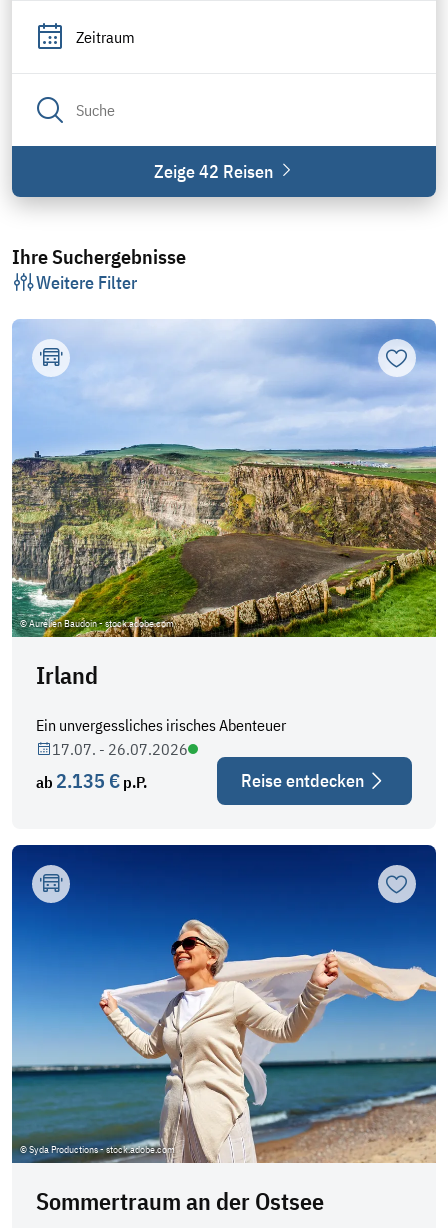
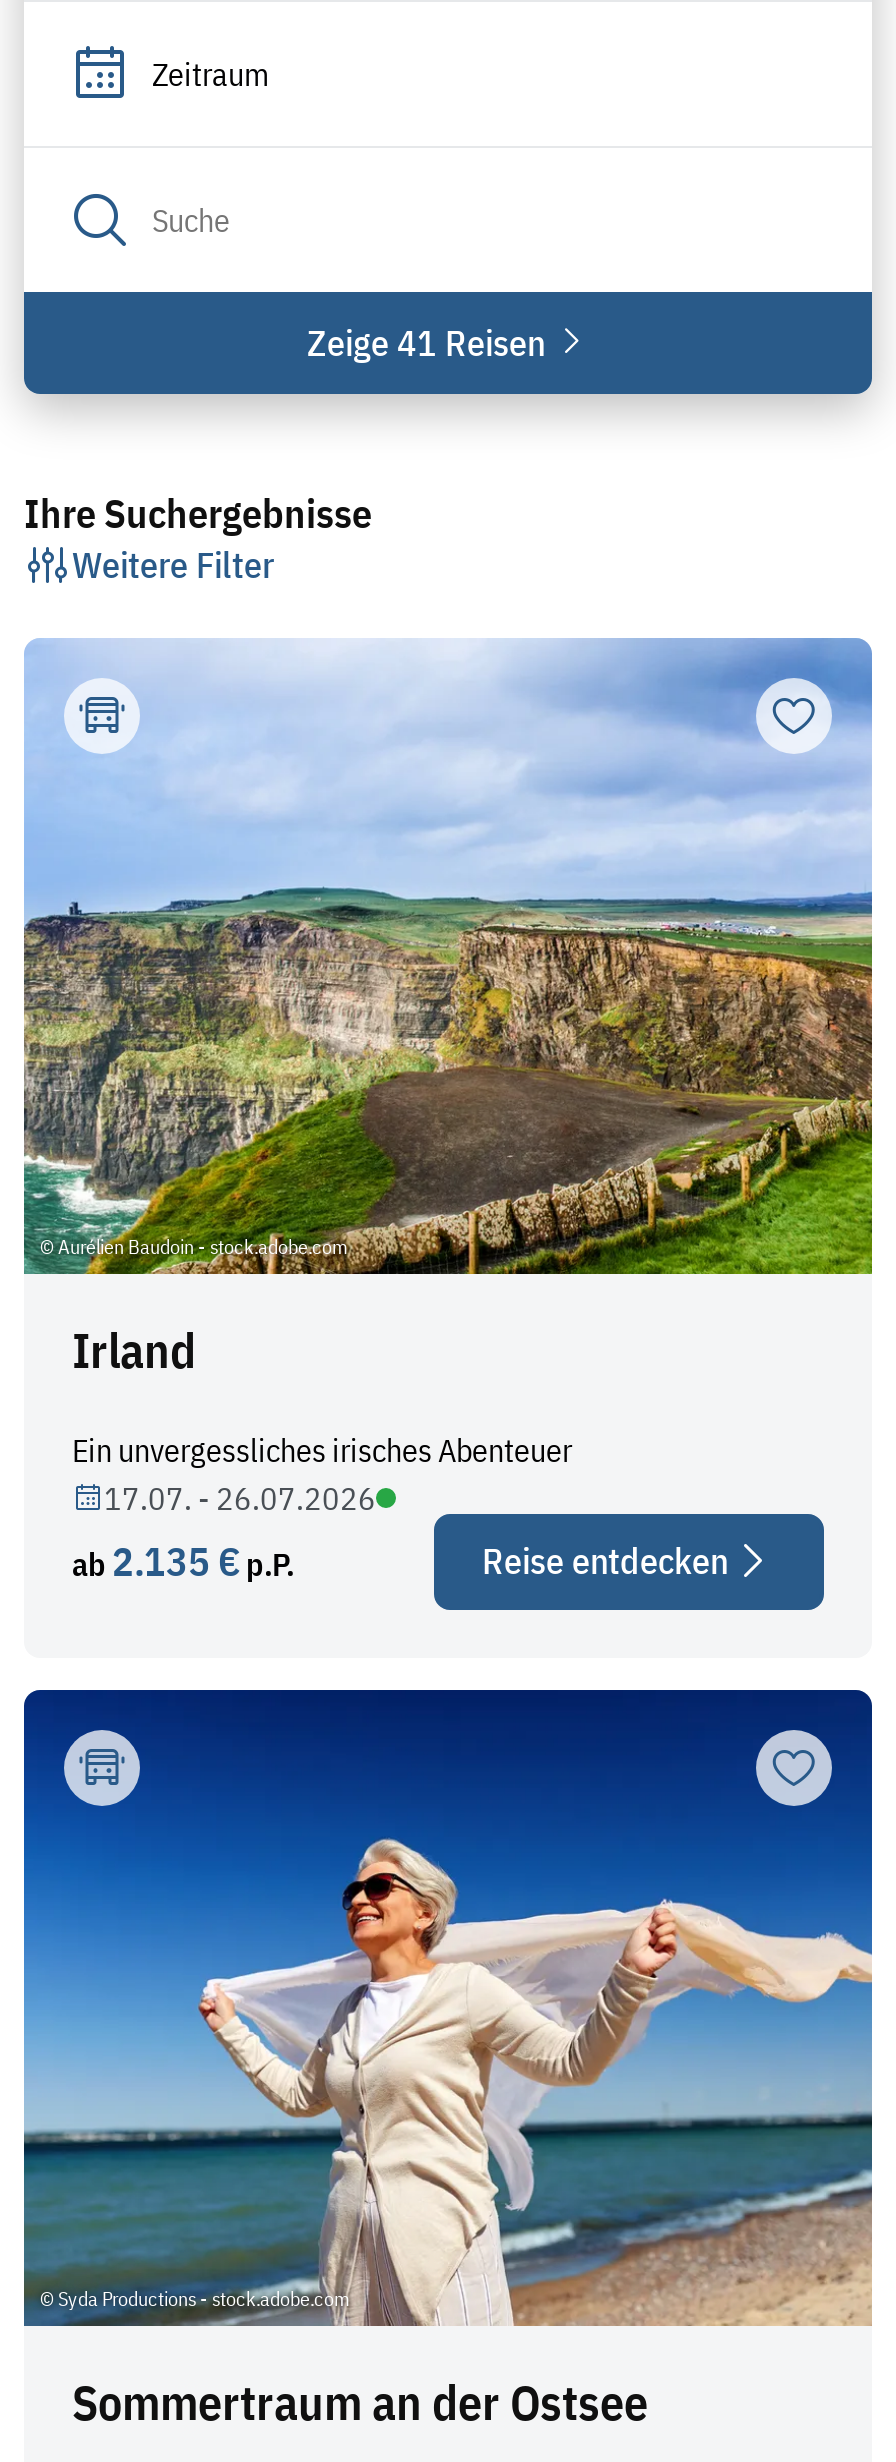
[153,160,276,183] Zeige 42 Reisen -> [307,320,553,366] Zeige 41 Reisen

